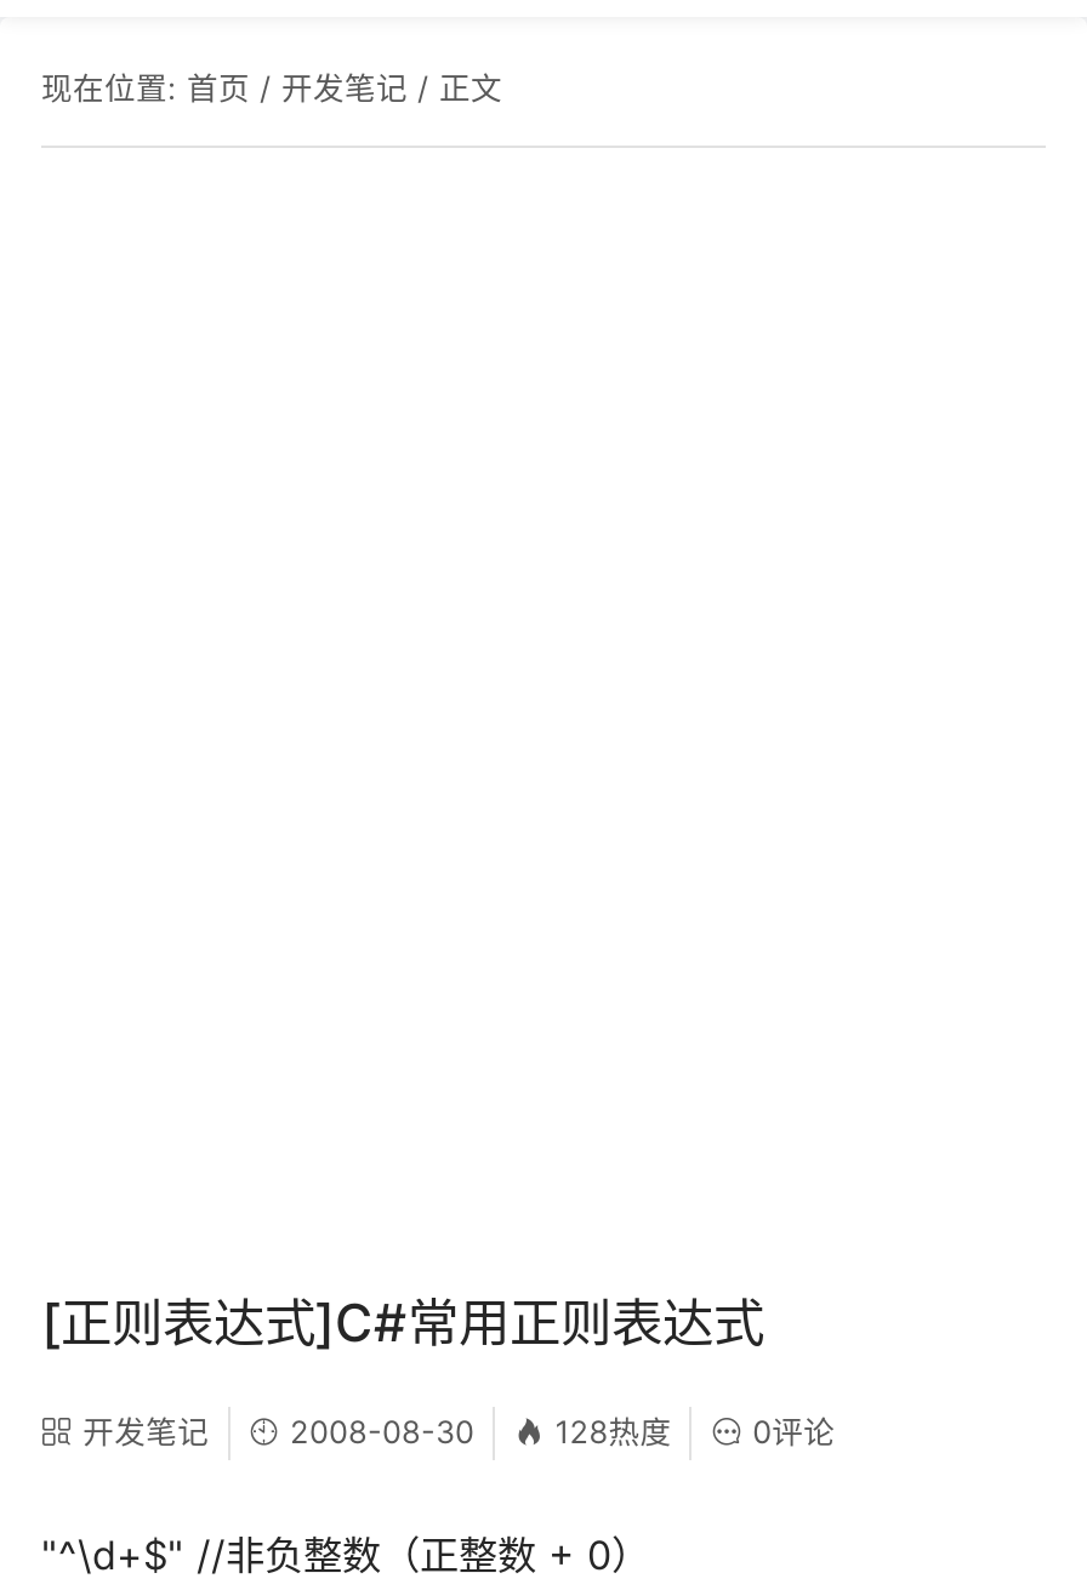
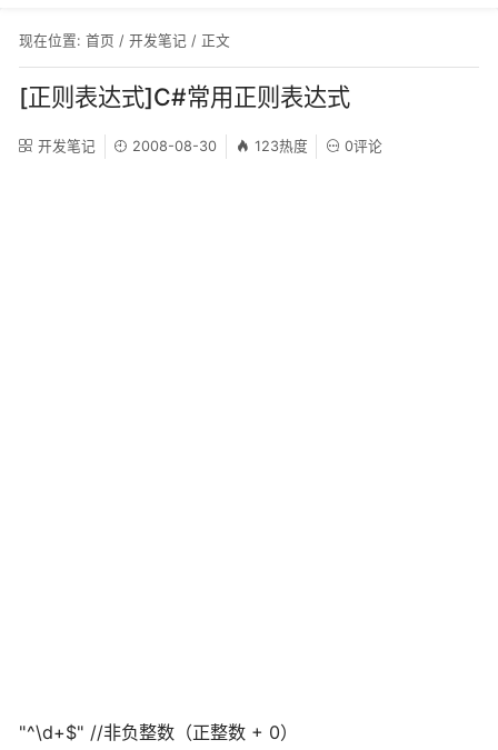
moved [41,1290,835,1449] -> [19,82,383,155]: [正则表达式]C#常用正则表达式 | 开发笔记 | 2008-08-30 | 0评论
[555,1413,672,1449] 128热度 -> [254,138,308,155] 123热度

